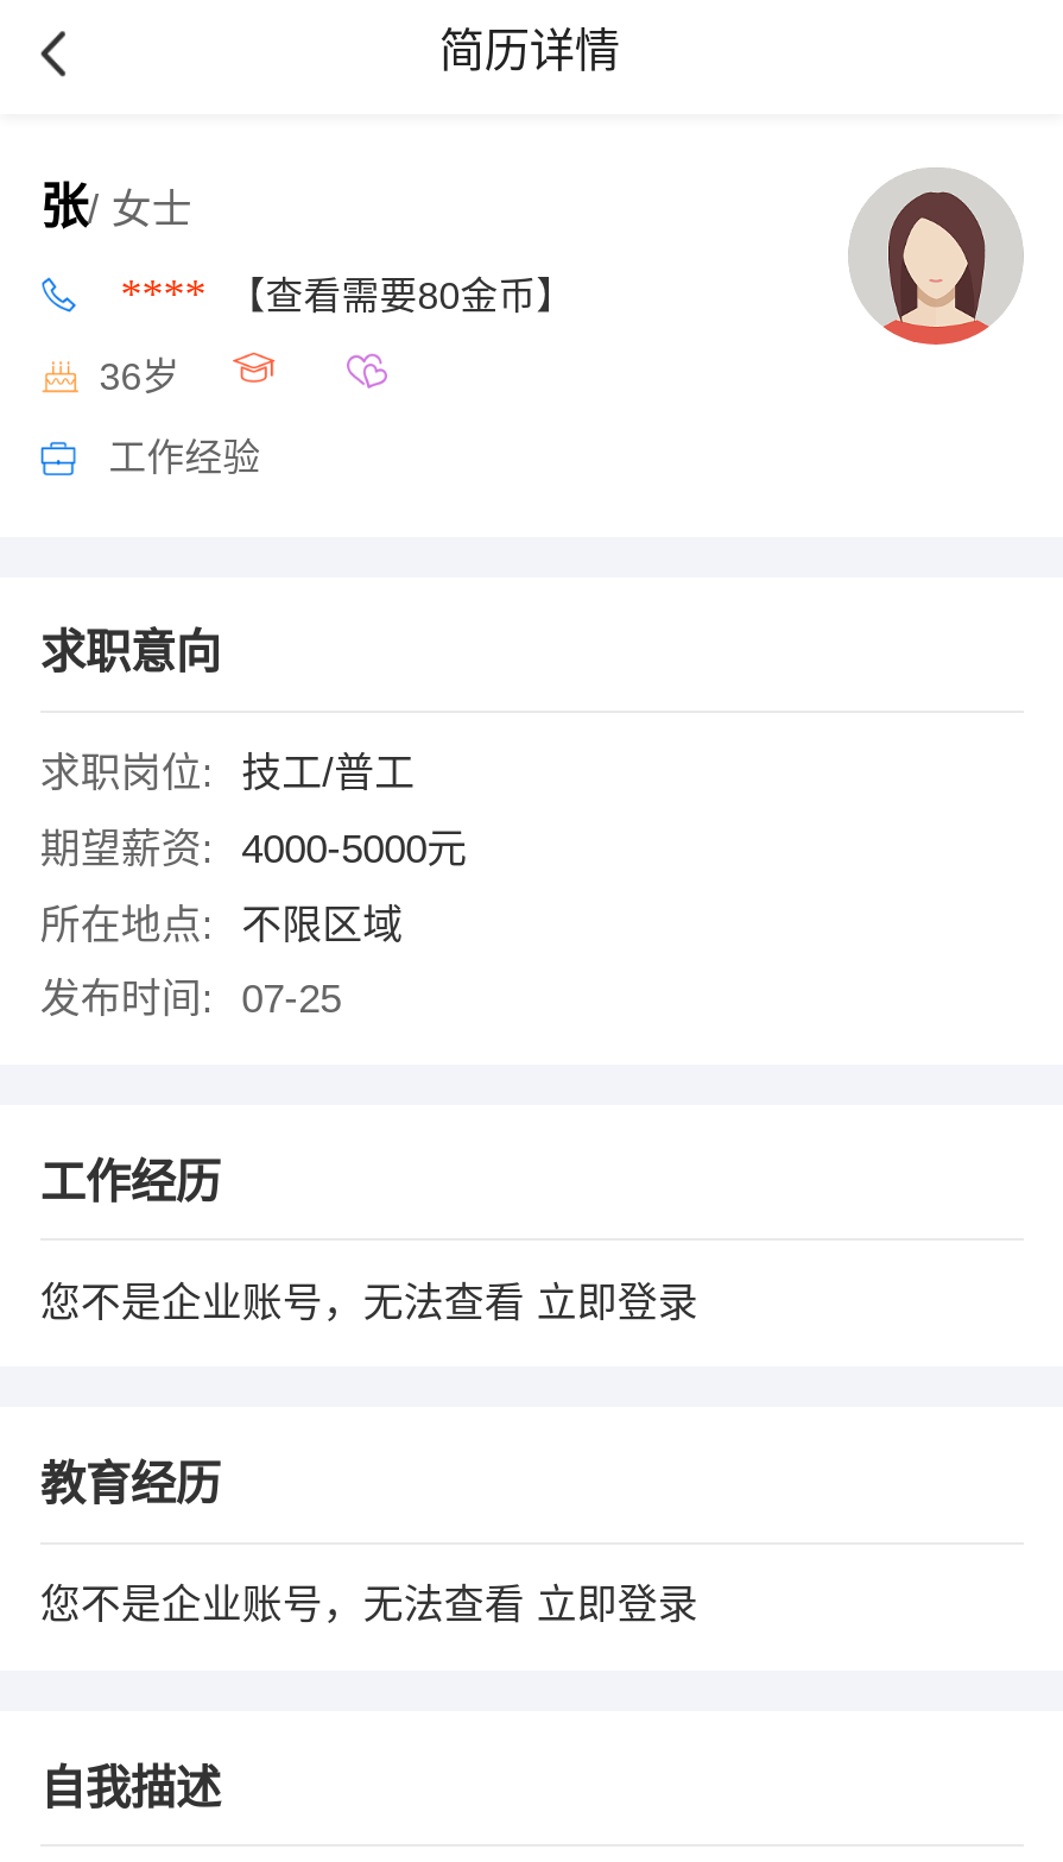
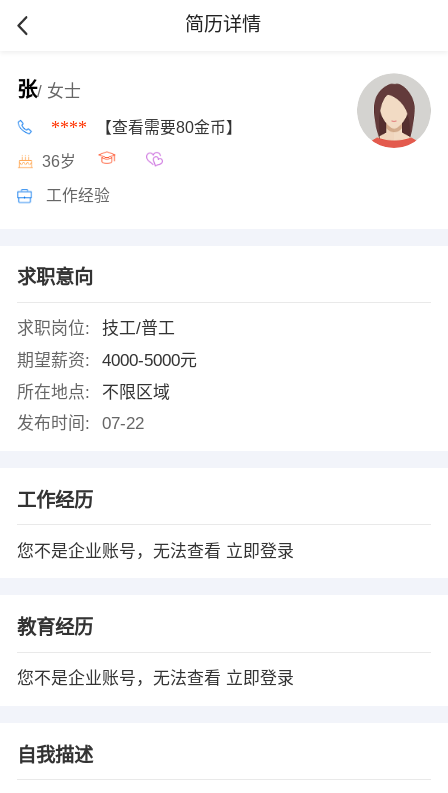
[40,977,341,1023] 发布时间: 07-25 -> [17,414,144,433] 发布时间: 07-22

